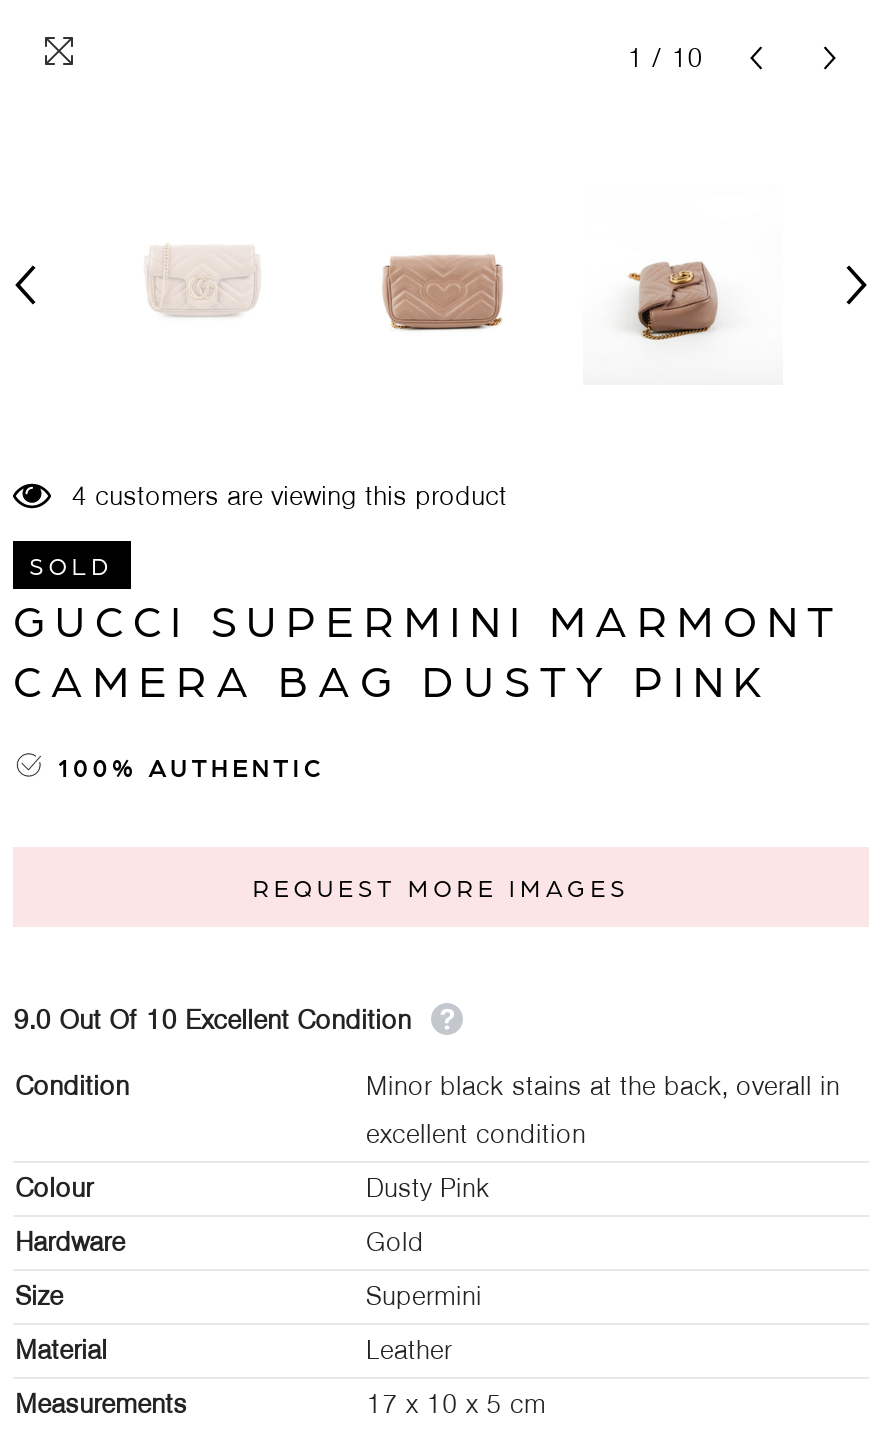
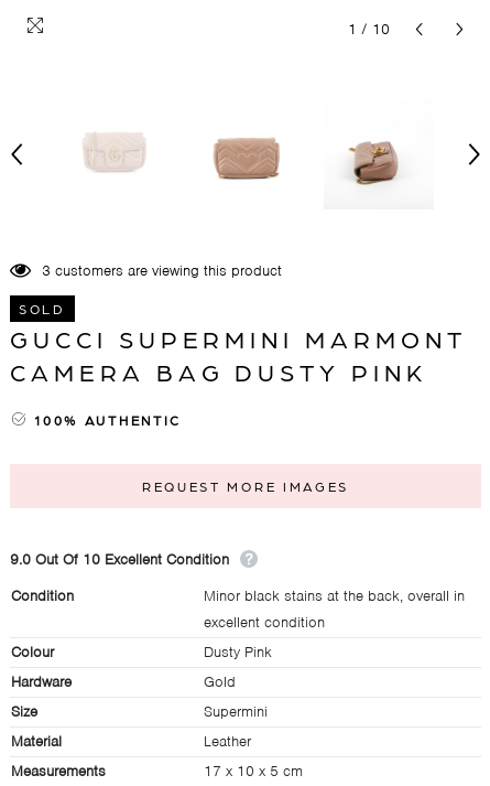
[71,479,507,513] 4 customers are viewing this product -> [42,261,282,280] 3 customers are viewing this product

